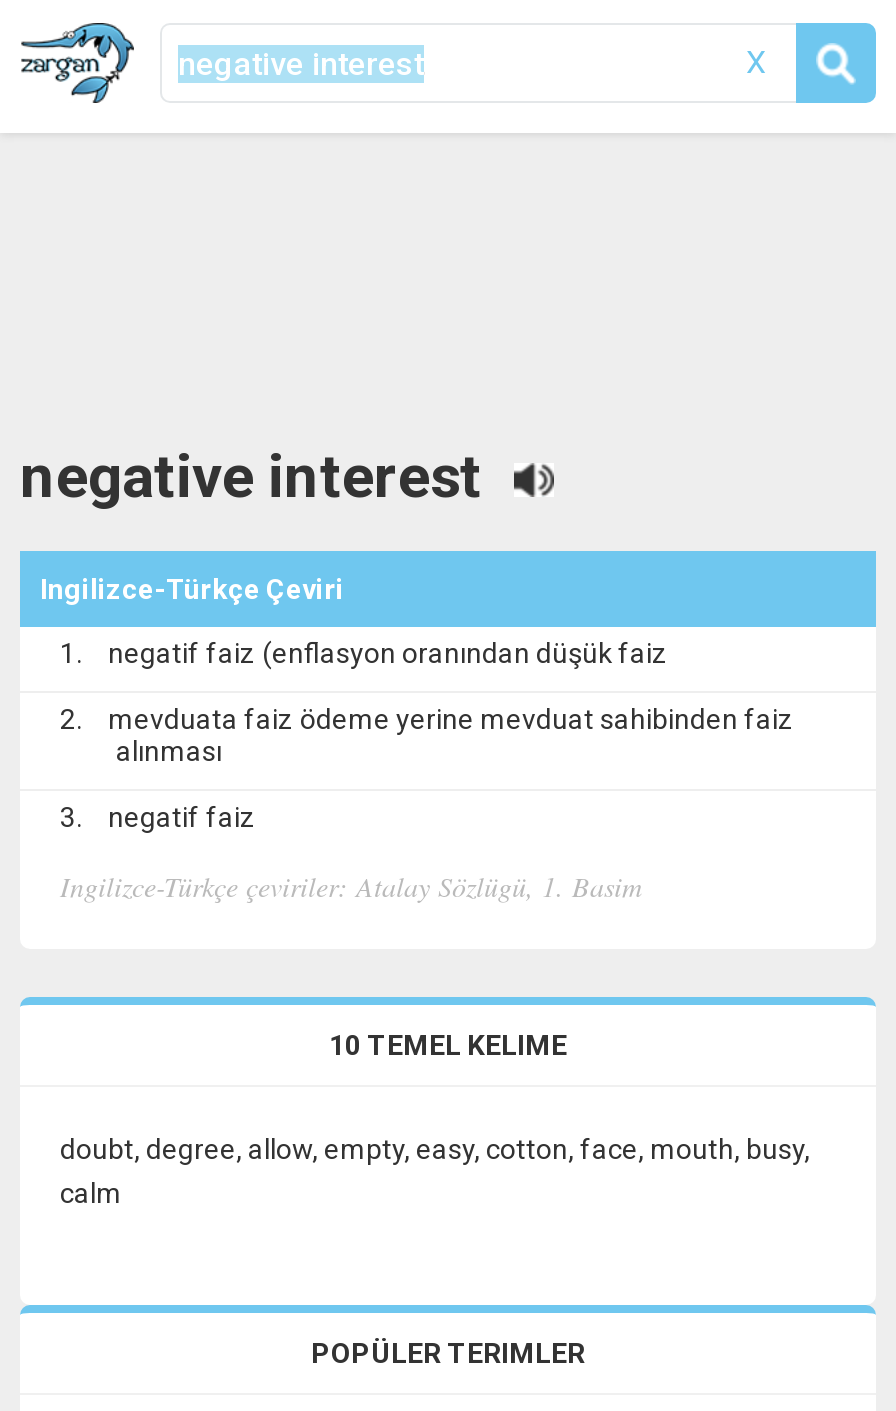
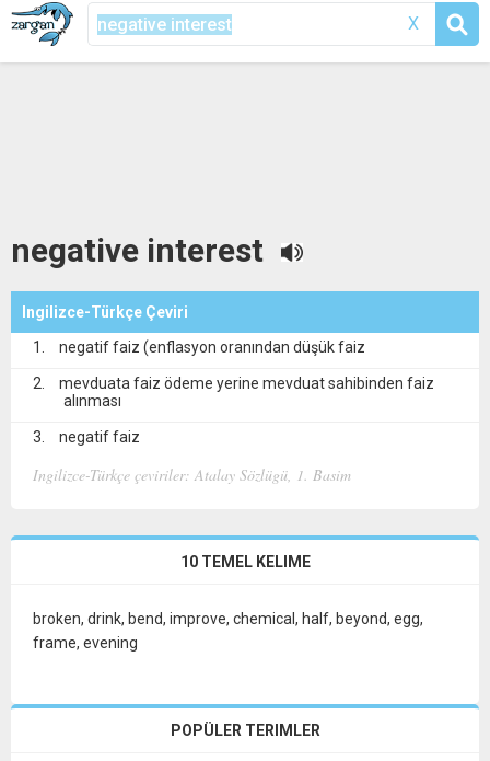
[60,1133,810,1209] doubt, degree, allow, empty, easy, cotton, face, mouth, busy, | calm -> [33,610,423,652] broken, drink, bend, improve, chemical, half, beyond, egg, | frame, evening

